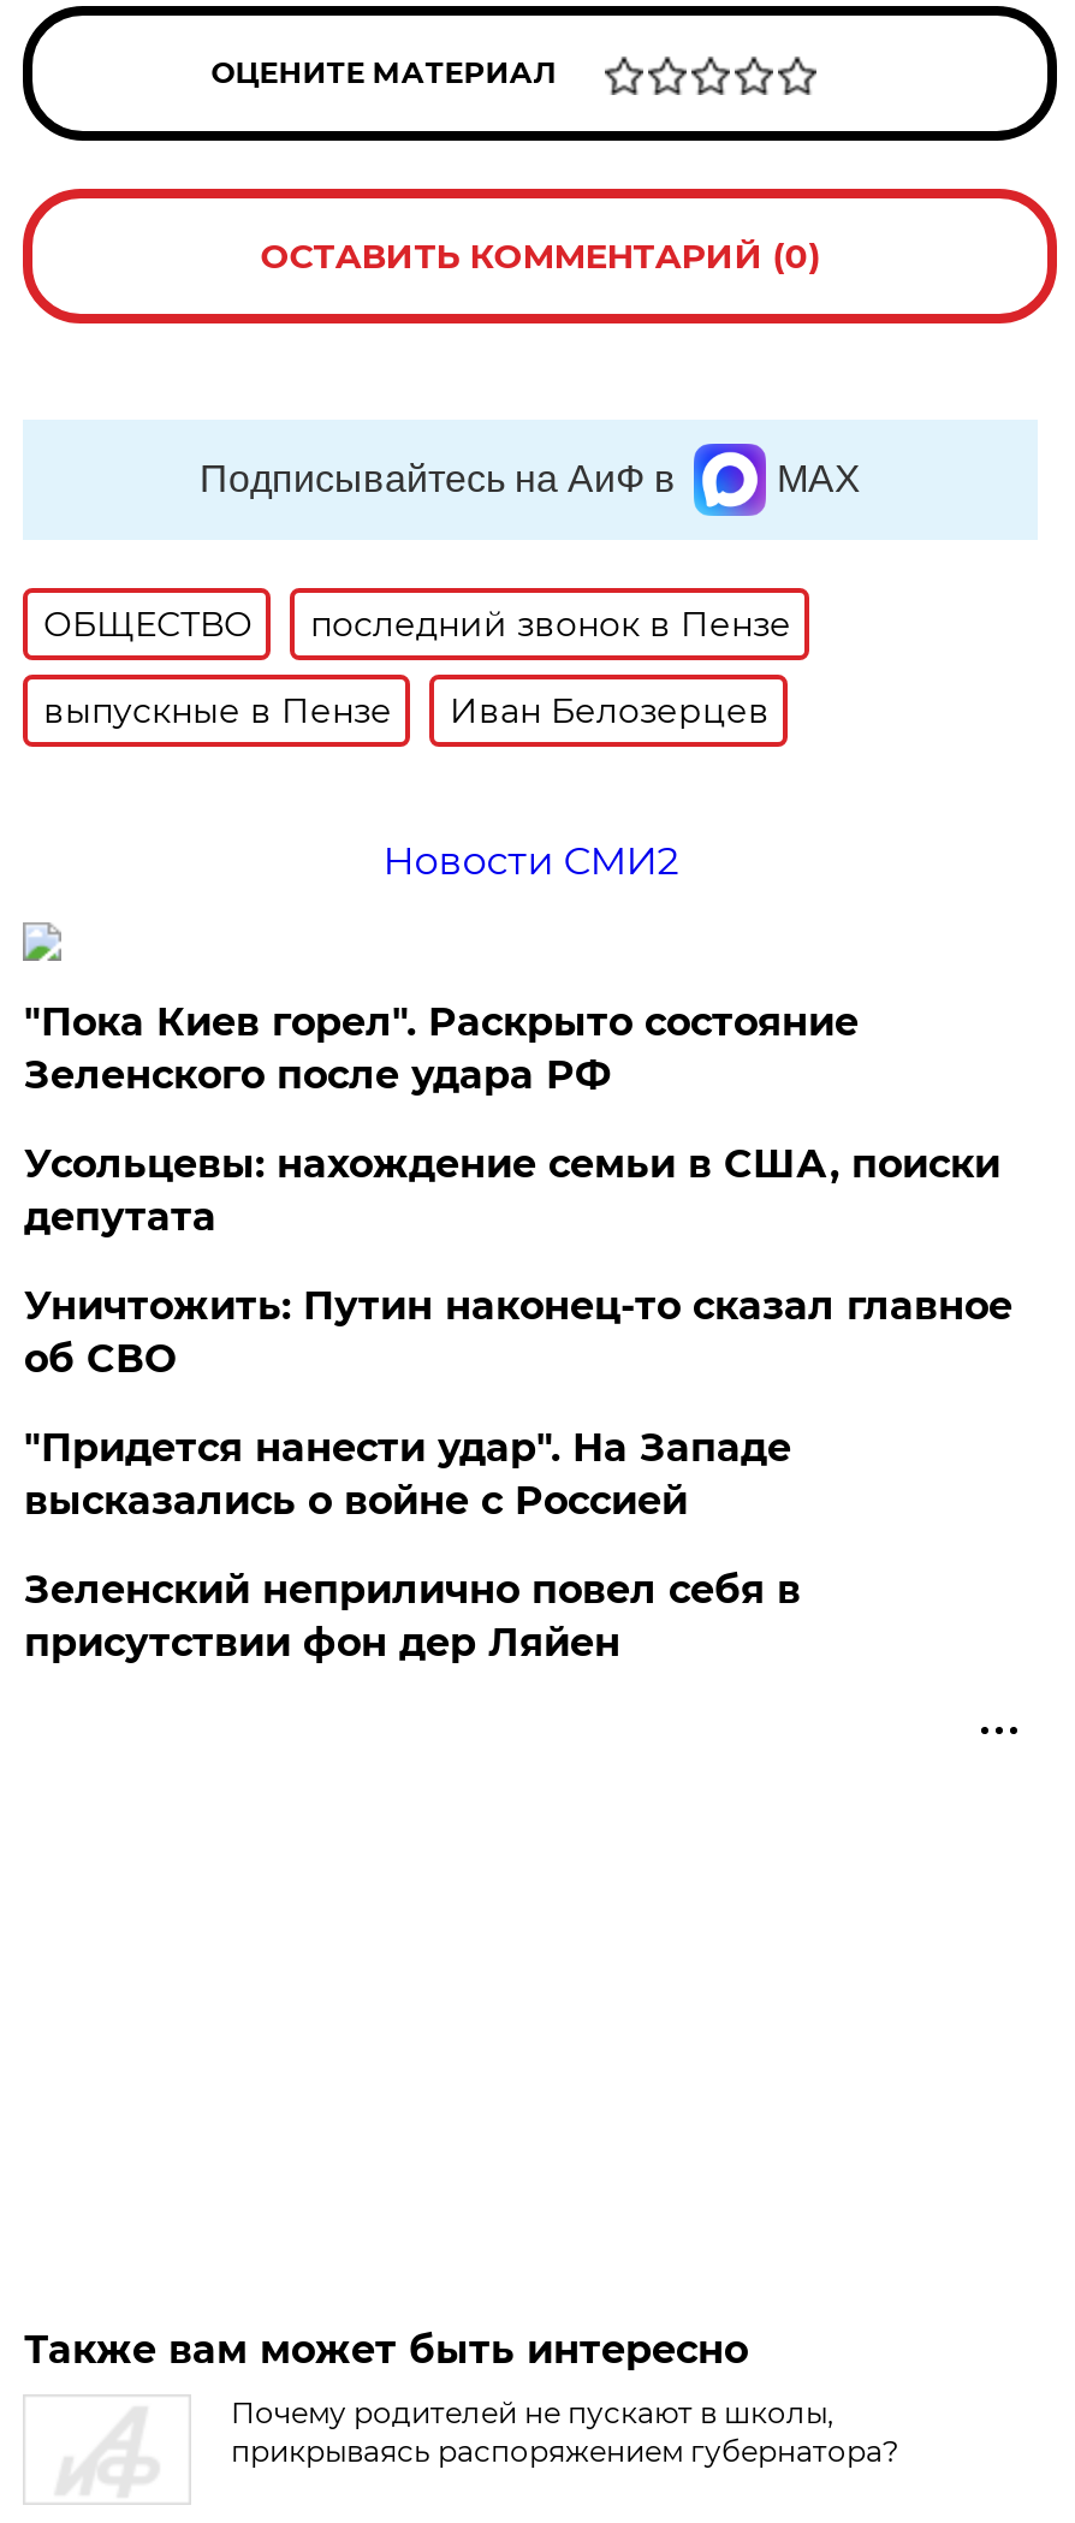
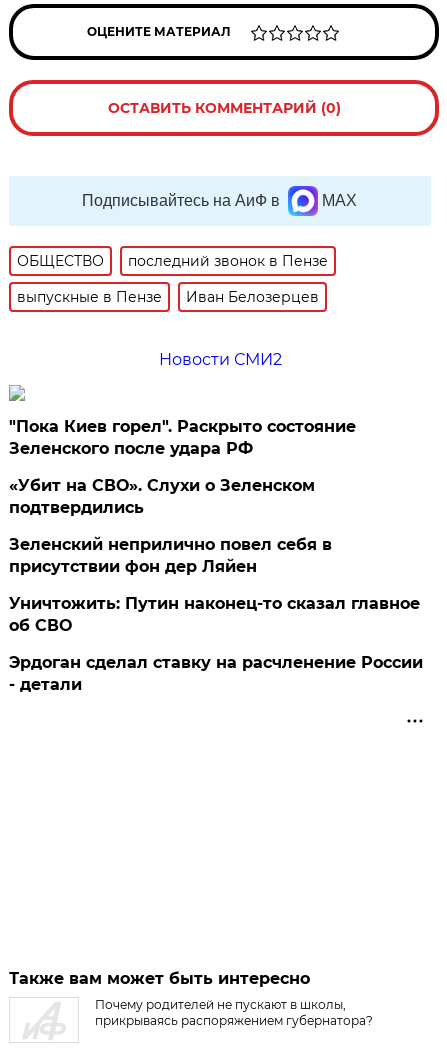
[24,1141,1000,1523] Усольцевы: нахождение семьи в США, поиски | депутата | "Придется нанести удар". На Западе | высказались о войне с Россией -> [9,476,315,517] «Убит на СВО». Слухи о Зеленском | подтвердились
moved [24,1283,1012,1382] -> [9,594,420,635]: Уничтожить: Путин наконец-то сказал главное | об СВО
moved [24,1567,801,1665] -> [9,535,332,576]: Зеленский неприлично повел cебя в | присутствии фон дер Ляйен
none -> [9,653,423,694] Эрдоган сделал ставку на расчленение России | - детали

